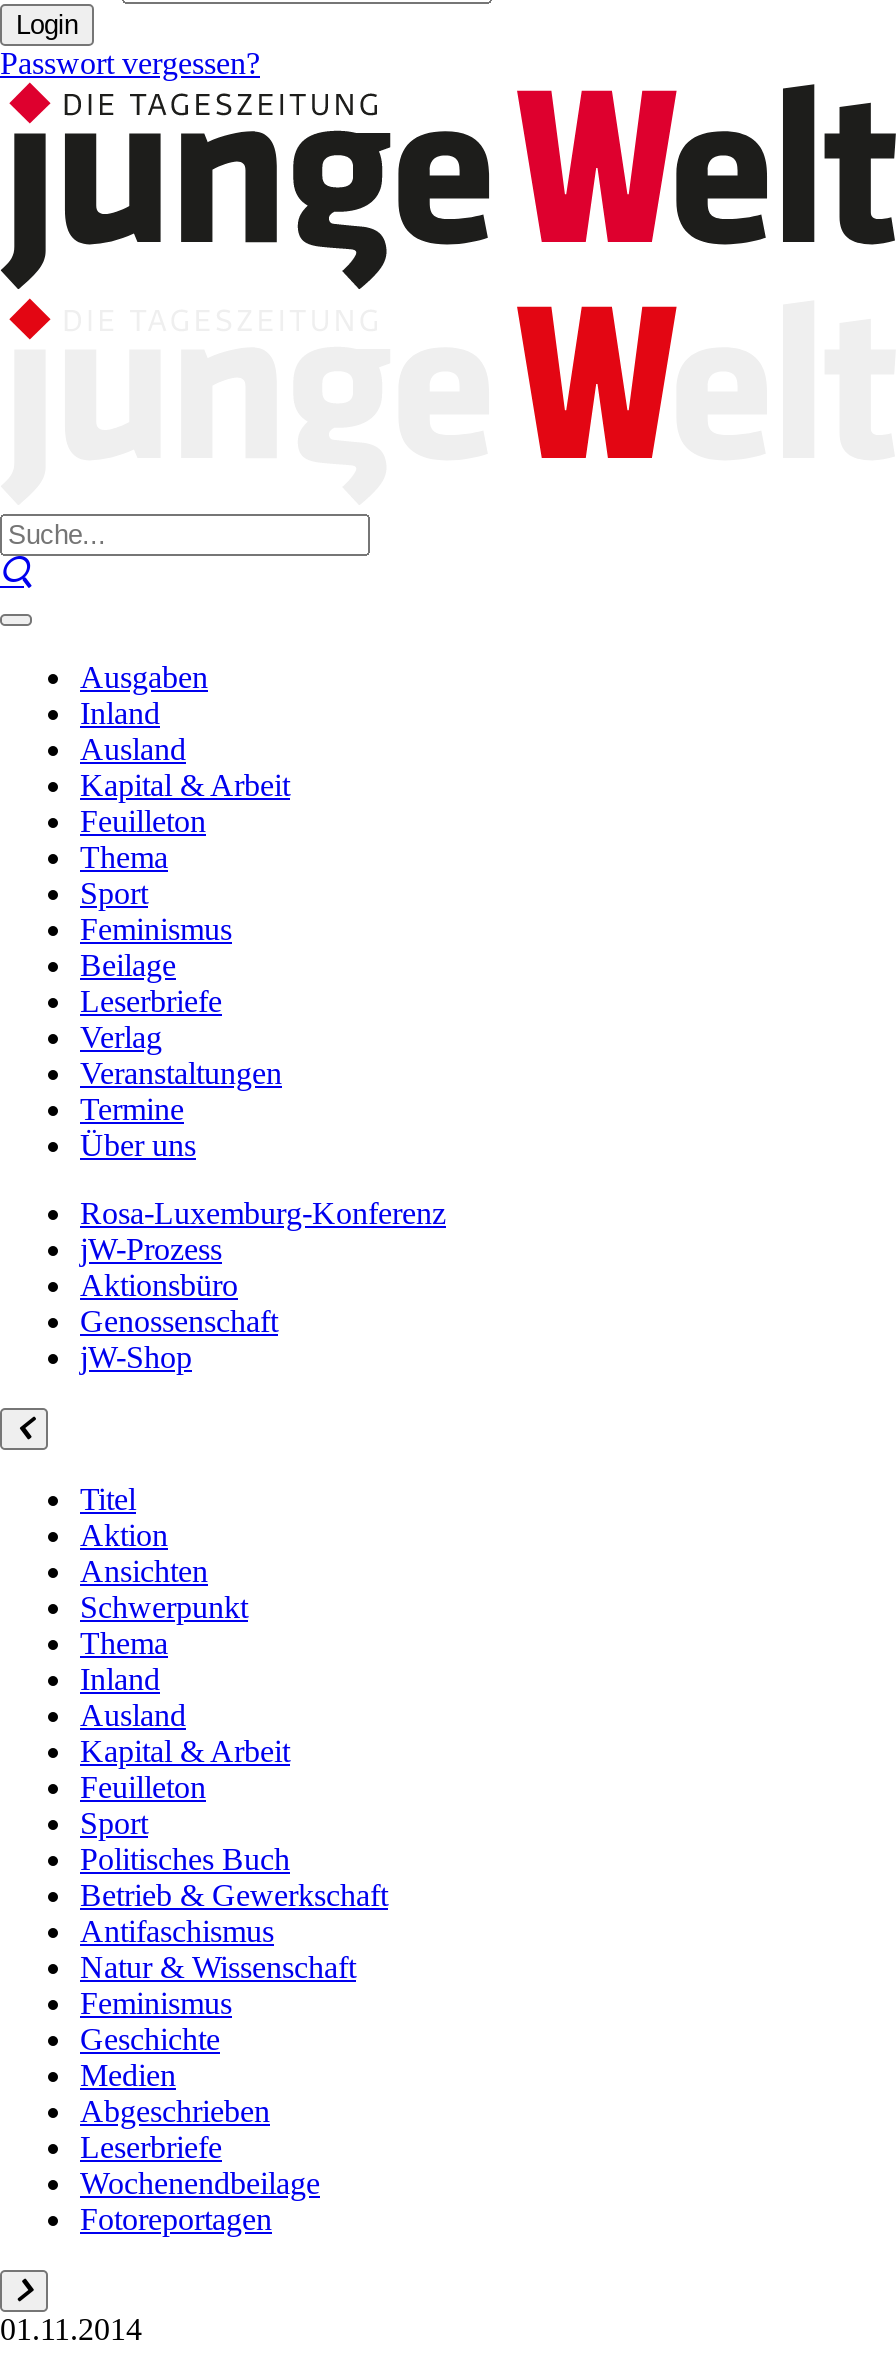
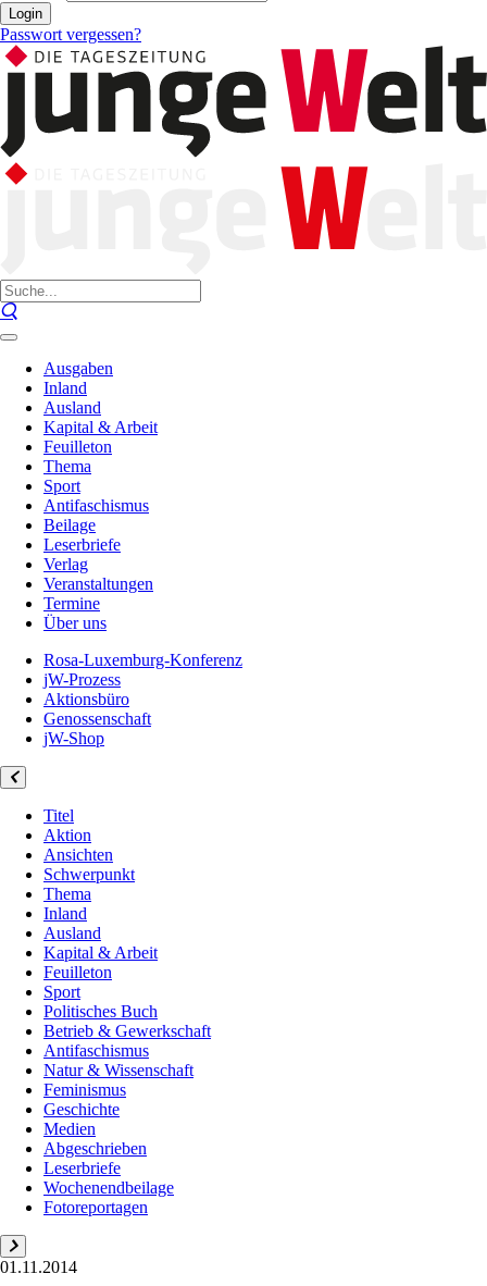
[80,912,232,946] Feminismus -> [43,496,149,515] Antifaschismus

